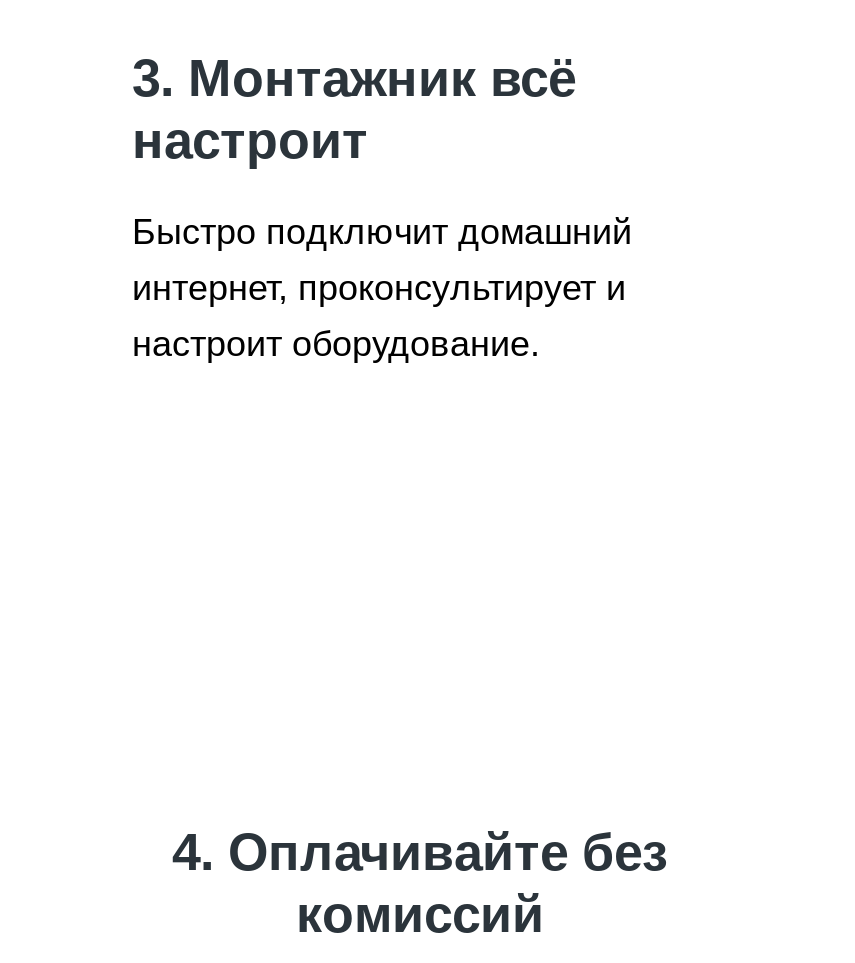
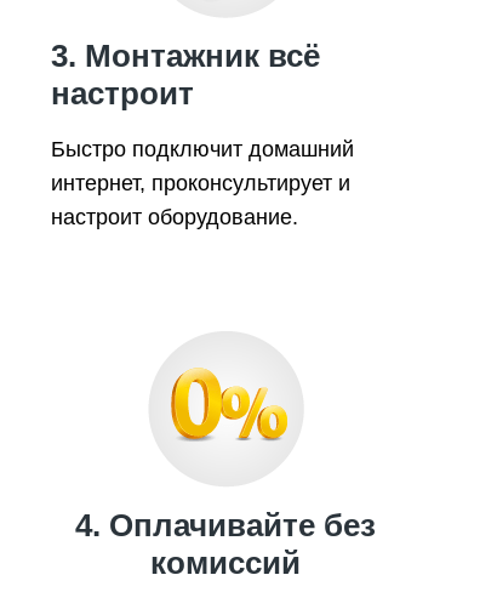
none -> [168,366,290,443] [image]

